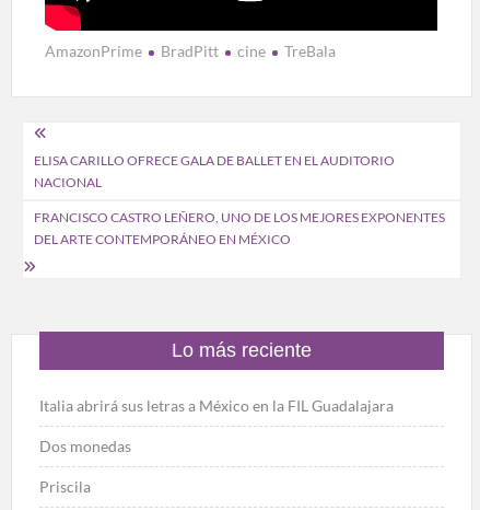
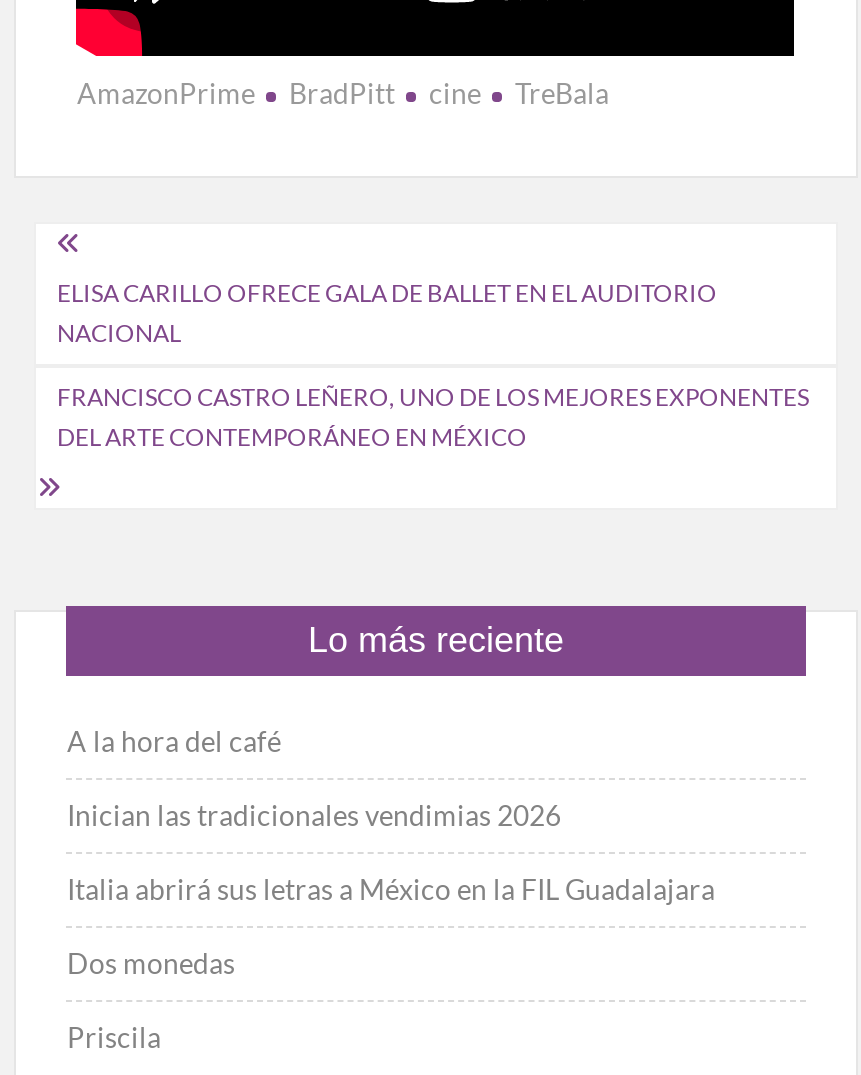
none -> [67,725,561,833] A la hora del café | Inician las tradicionales vendimias 2026

